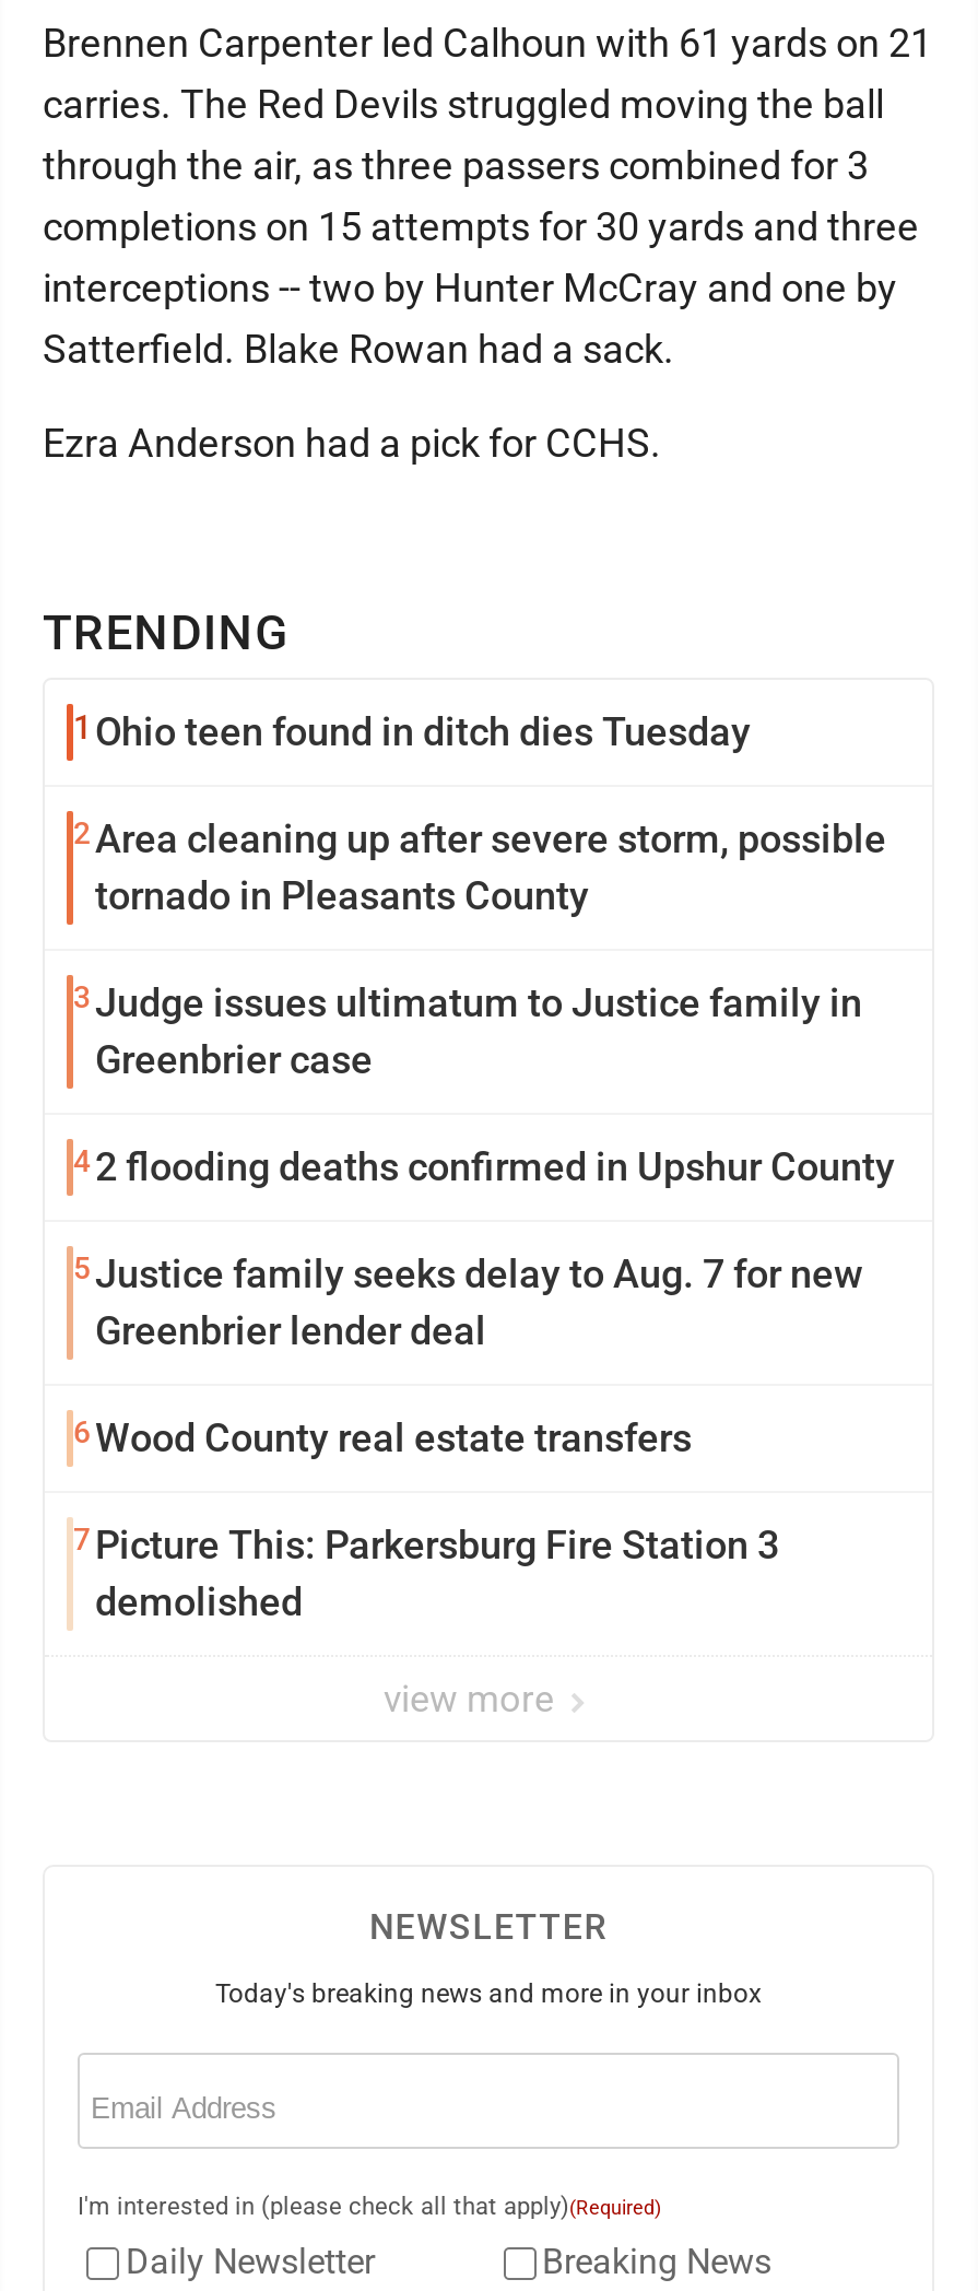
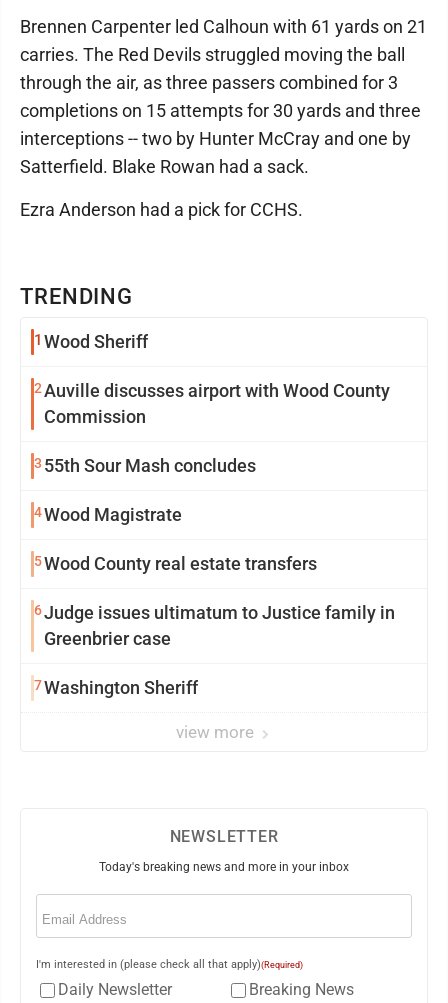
[73,708,886,1025] 1 Ohio teen found in ditch dies Tuesday | 2 Area cleaning up after severe storm, possible | tornado in Pleasants County | 3 Judge issues ultimatum to Justice family in -> [34,331,395,623] 1 Wood Sheriff | 2 Auville discusses airport with Wood County | Commission | 3 55th Sour Mash concludes | 4 Wood Magistrate | 5 Wood County real estate transfers | 6 Judge issues ultimatum to Justice family in
moved [95,1036,373,1082] -> [44,628,171,649]: Greenbrier case
[73,1143,895,1624] 4 2 flooding deaths confirmed in Upshur County | 5 Justice family seeks delay to Aug. 7 for new | Greenbrier lender deal | 6 Wood County real estate transfers | 7 Picture This: Parkersburg Fire Station 3 | demolished -> [34,677,198,698] 7 Washington Sheriff

